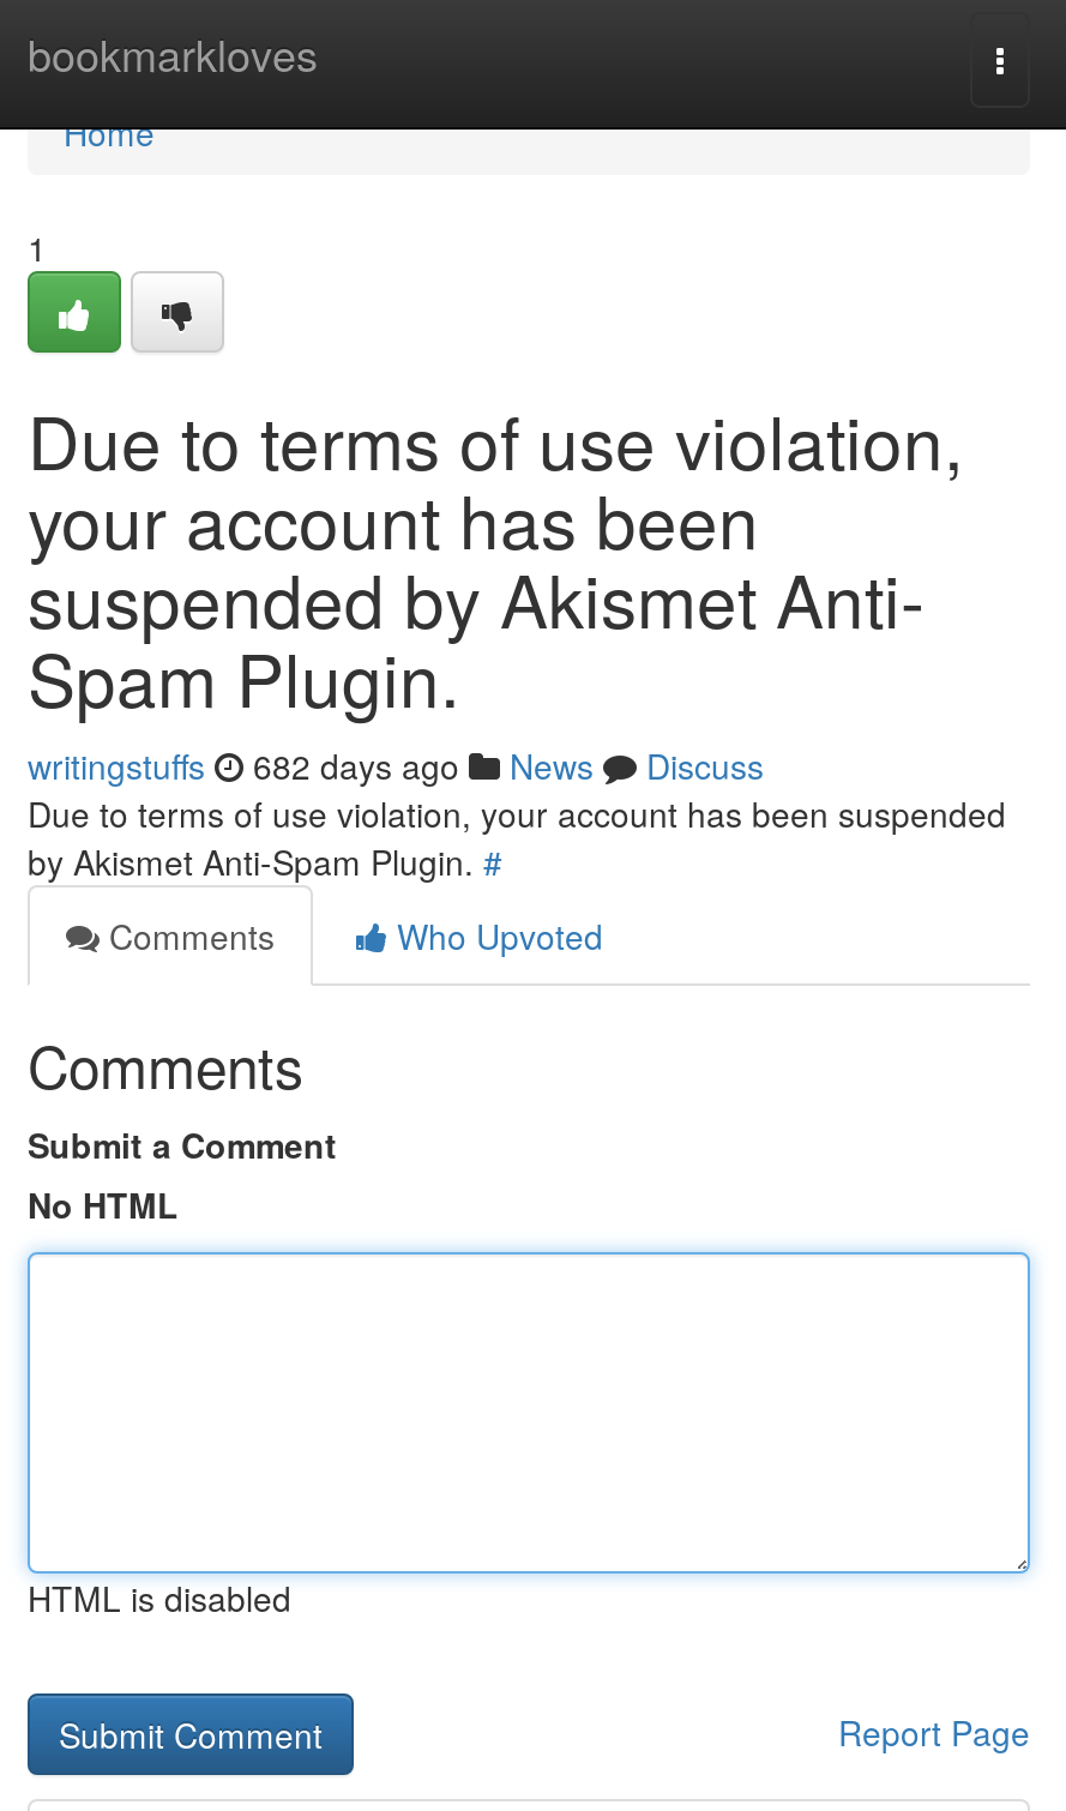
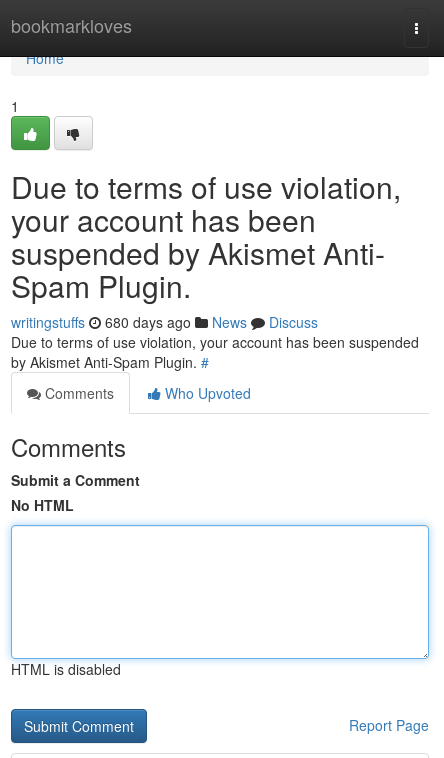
[28,741,764,789] writingstuffs 682 days ago News Discuss -> [11,312,318,332] writingstuffs 680 days ago News Discuss

